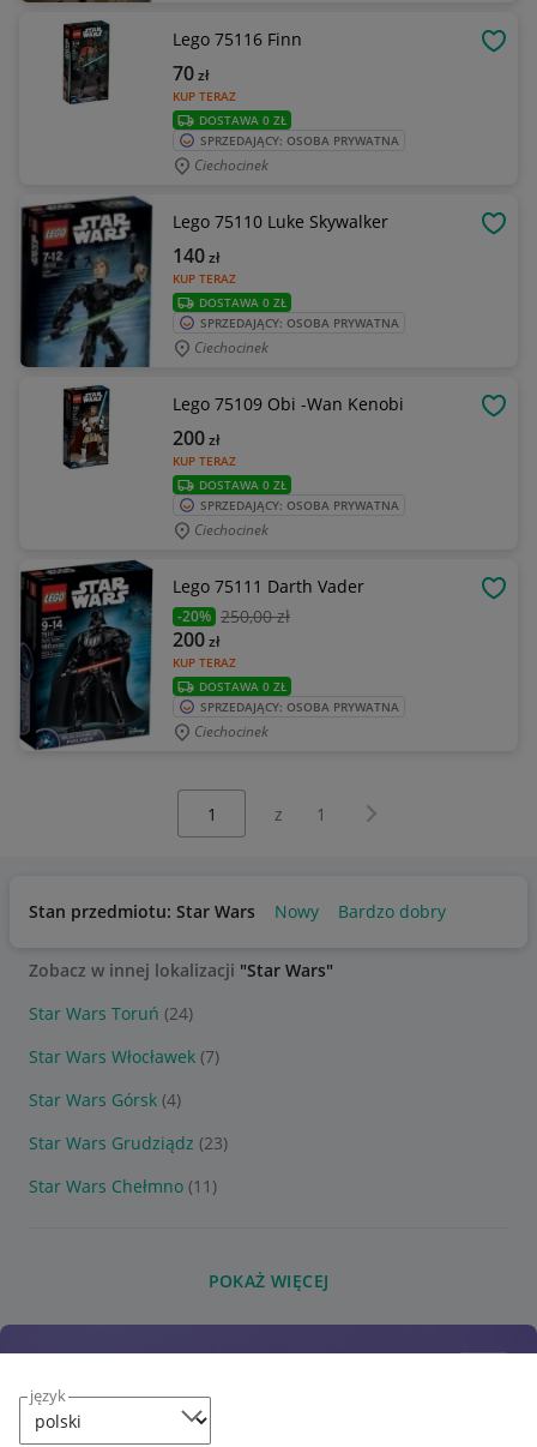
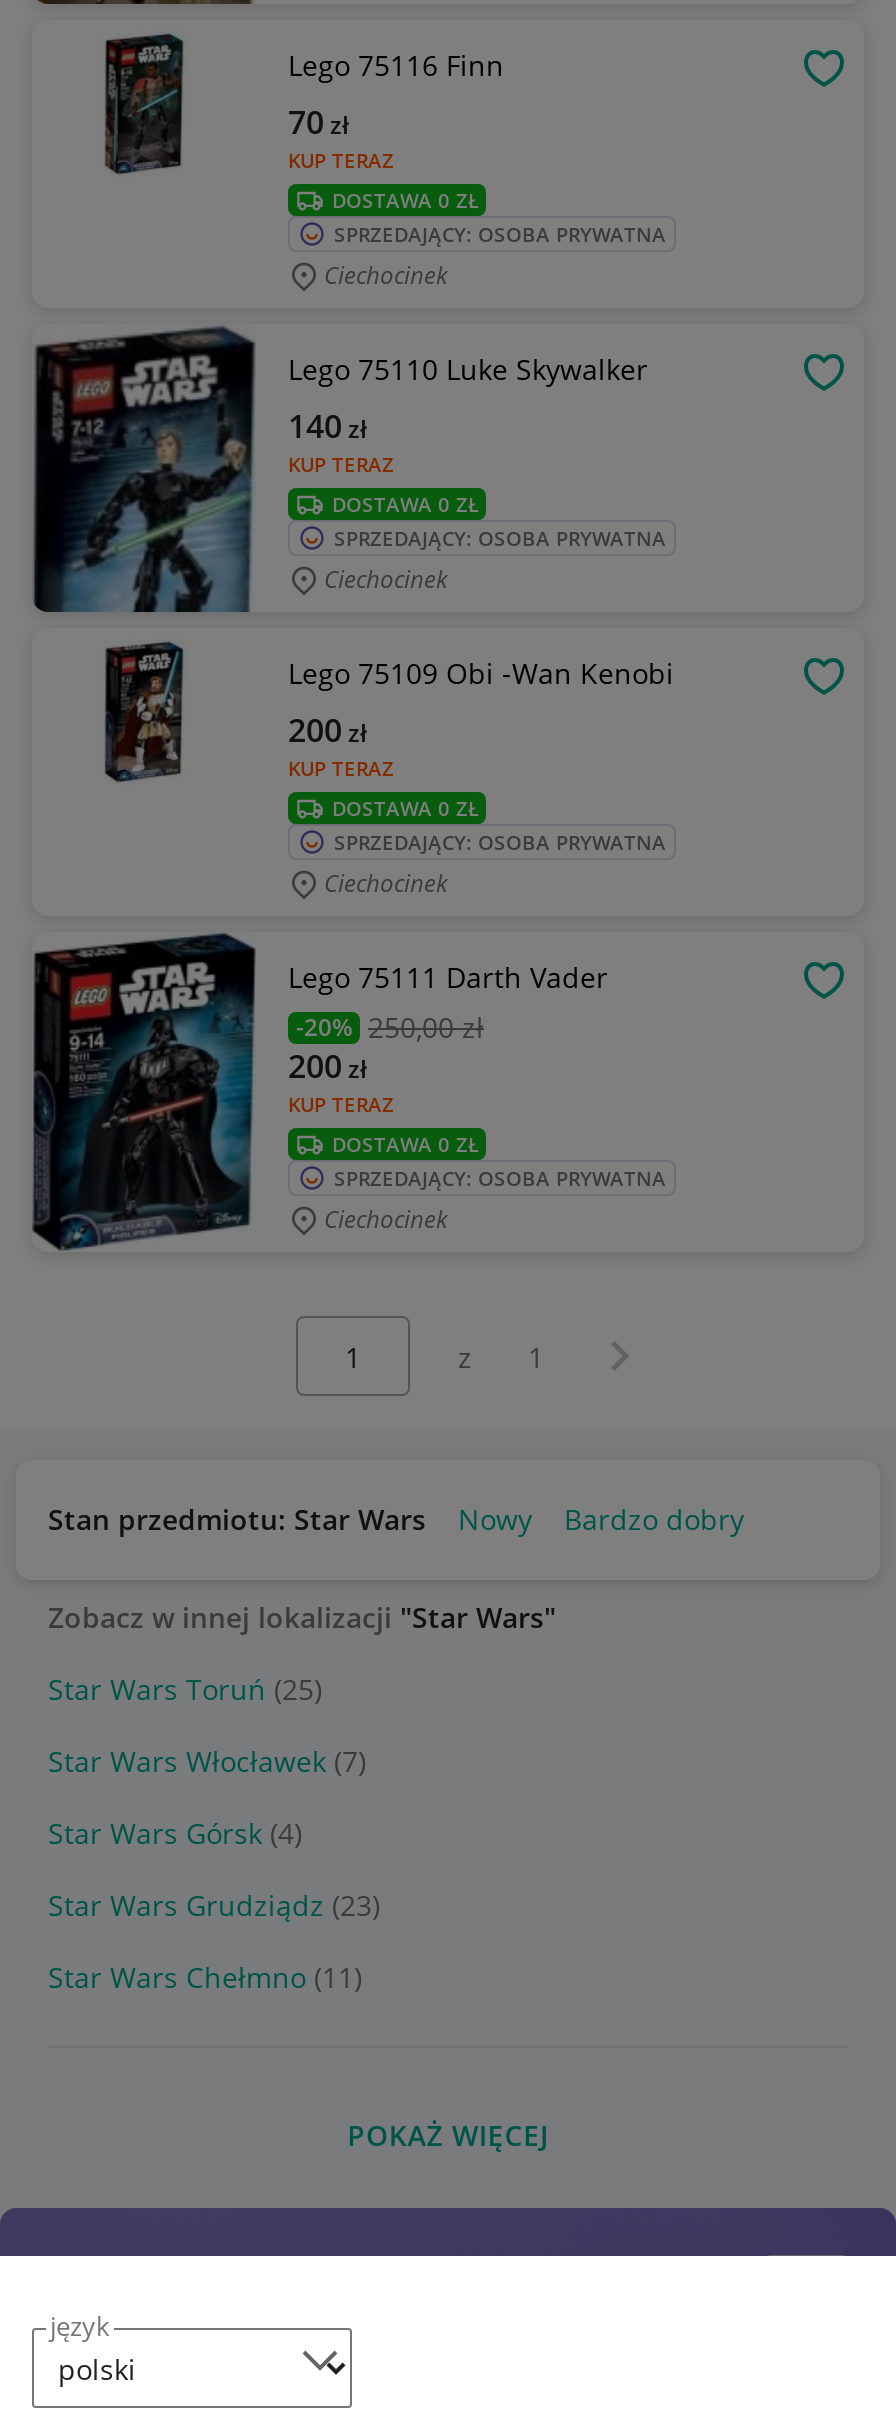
[29,1002,193,1025] Star Wars Toruń (24) -> [48,1670,322,1708] Star Wars Toruń (25)

